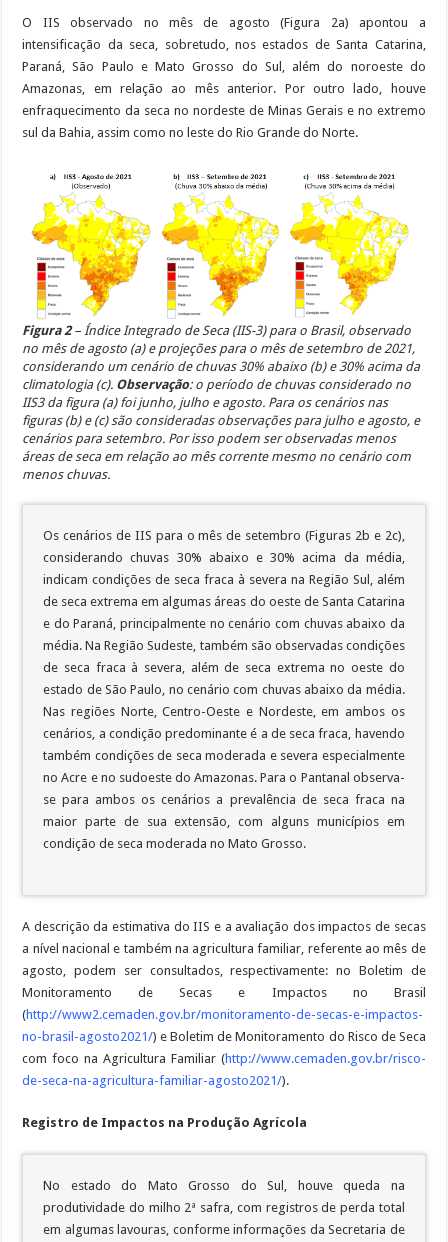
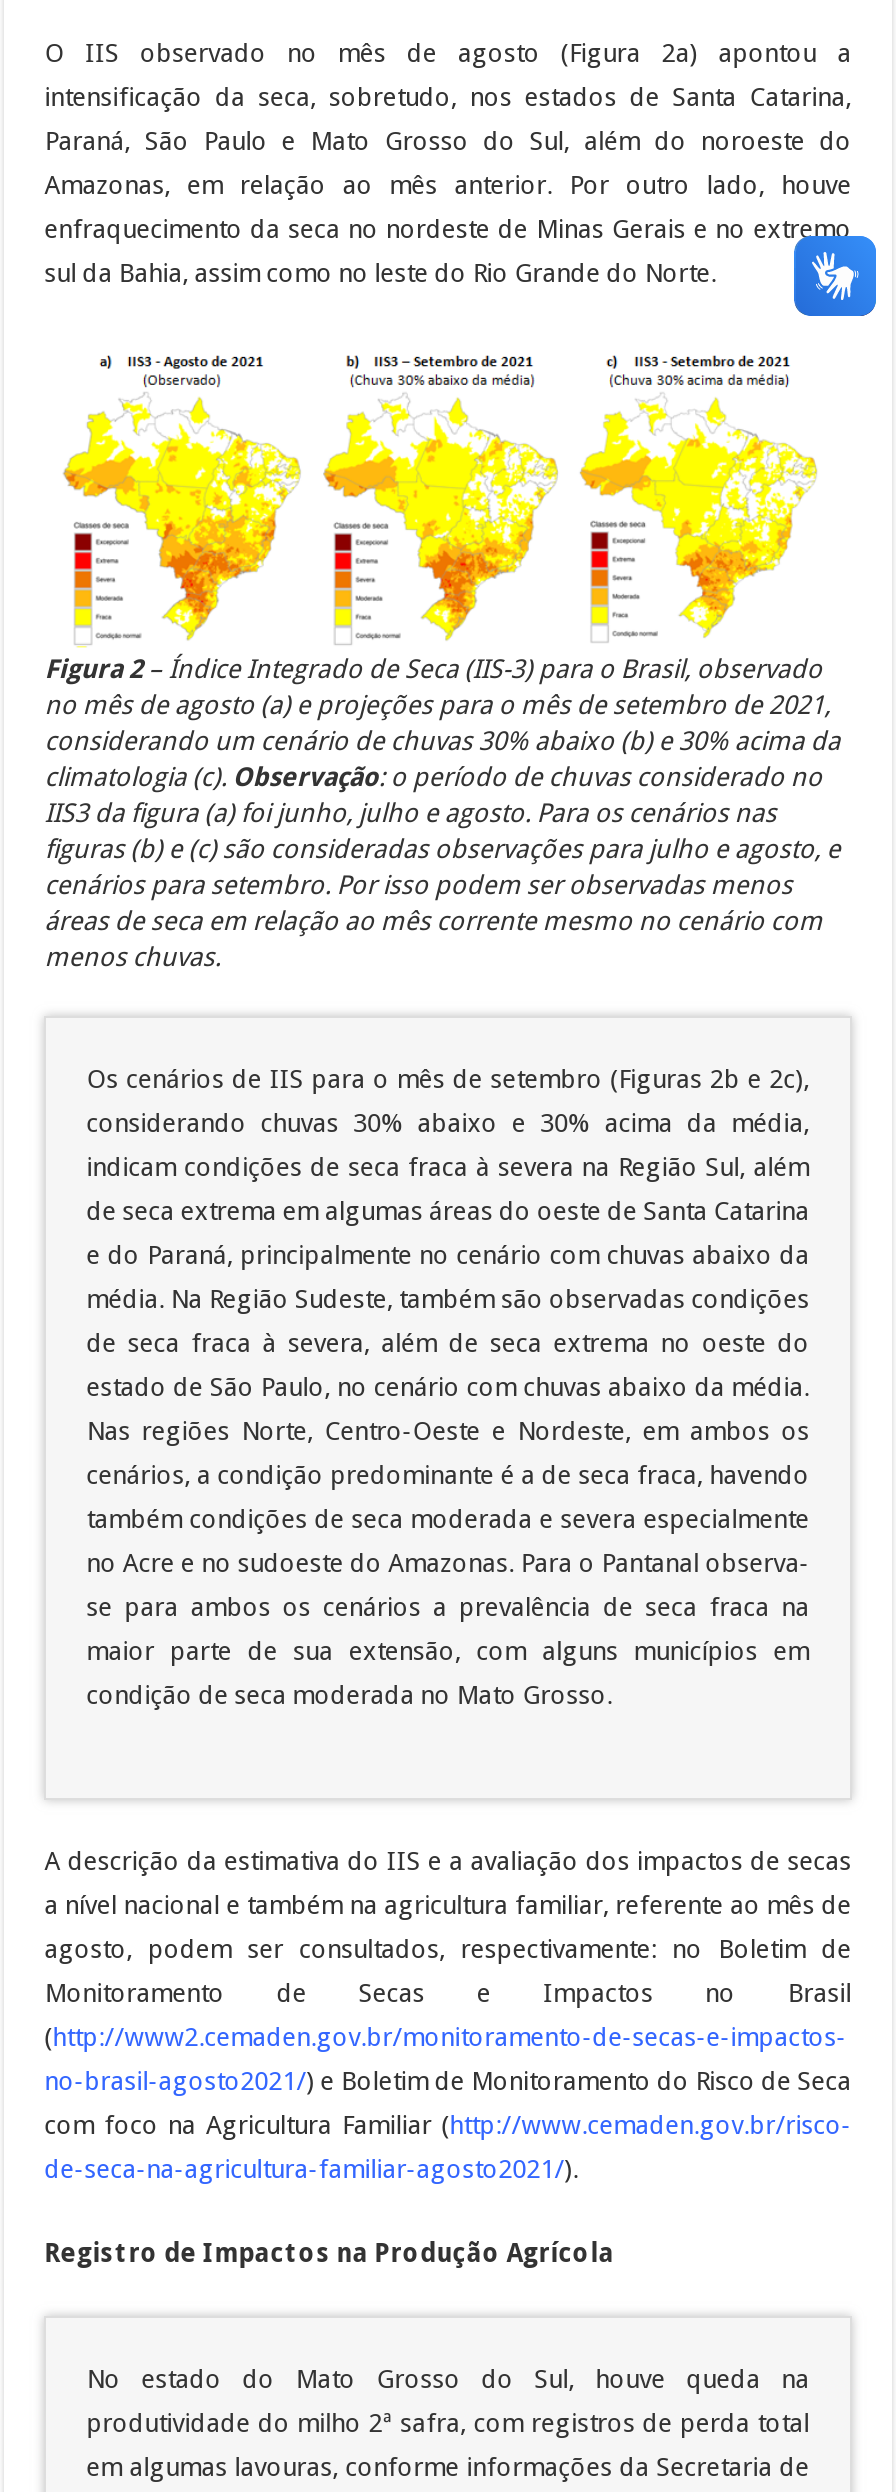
none -> [792,234,878,318] [image]

